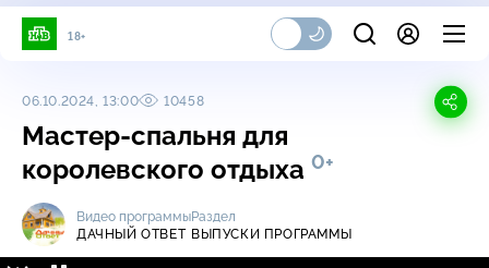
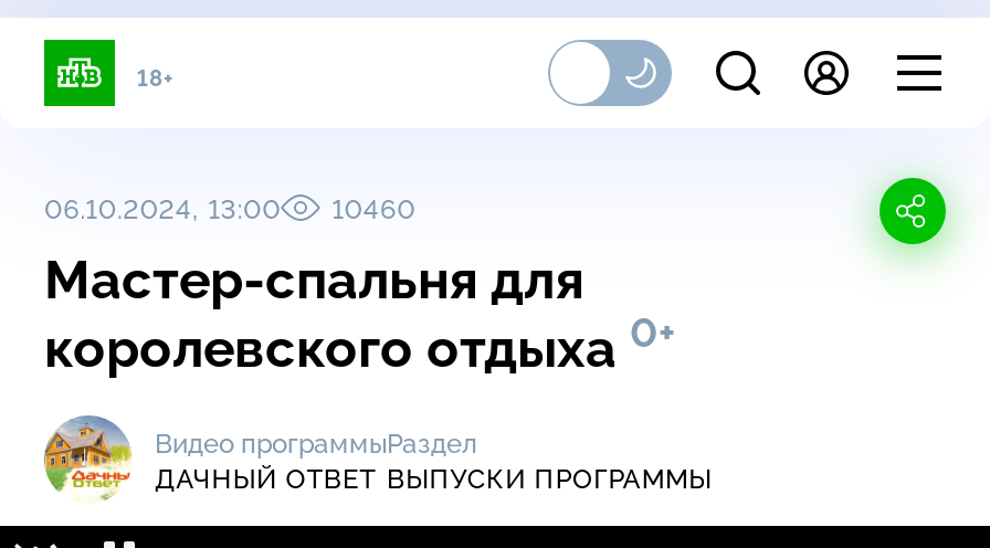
[22,94,204,109] 06.10.2024, 13:00 10458 -> [44,194,416,225] 06.10.2024, 13:00 10460

